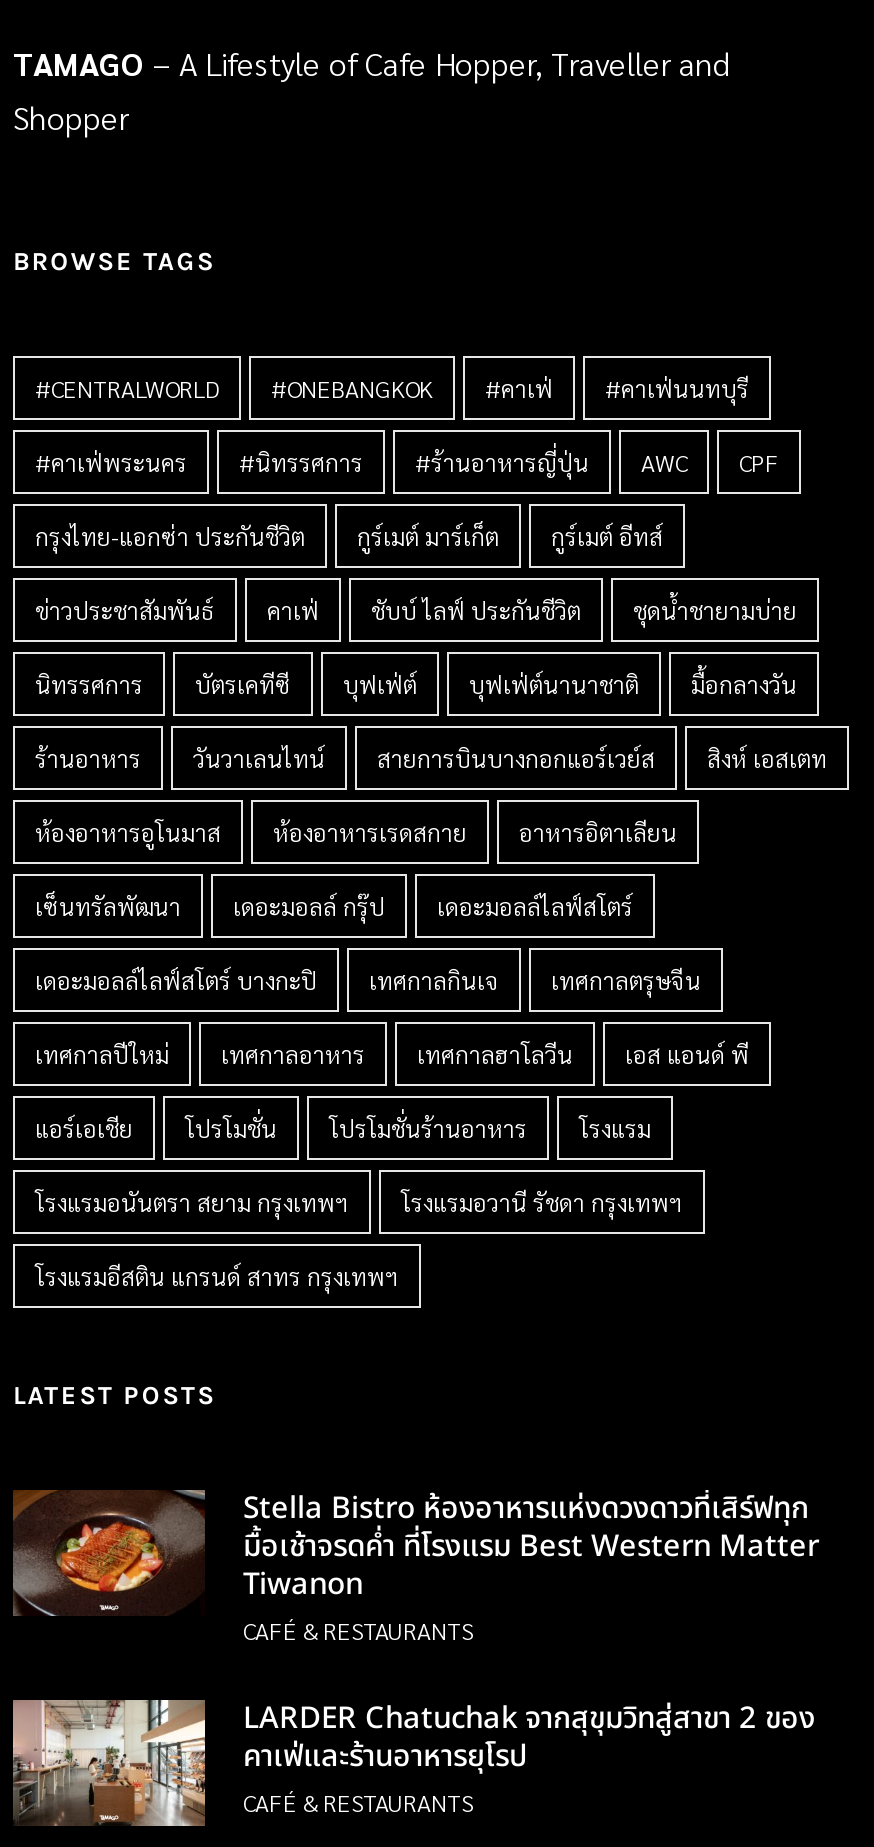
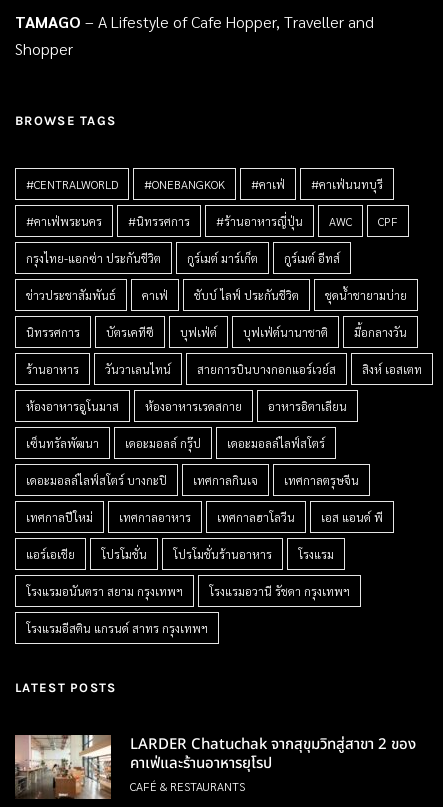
[13,1485,819,1645] [image] | Stella Bistro ห้องอาหารแห่งดวงดาวที่เสิร์ฟทุก | มื้อเช้าจรดค่ำ ที่โรงแรม Best Western Matter | Tiwanon | CAFÉ & RESTAURANTS -> none

